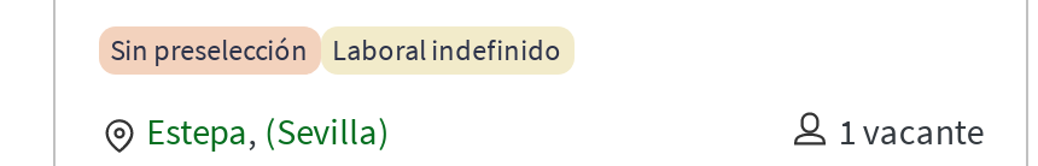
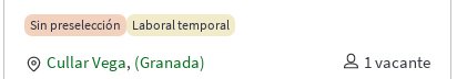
[332,32,561,68] Laboral indefinido -> [132,16,229,33] Laboral temporal
[146,109,390,155] Estepa, (Sevilla) -> [46,51,205,72] Cullar Vega, (Granada)

